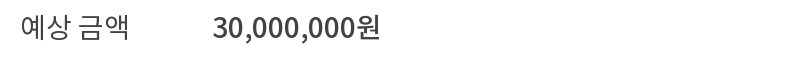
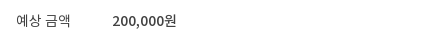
[212,10,382,46] 30,000,000원 -> [112,12,177,30] 200,000원

